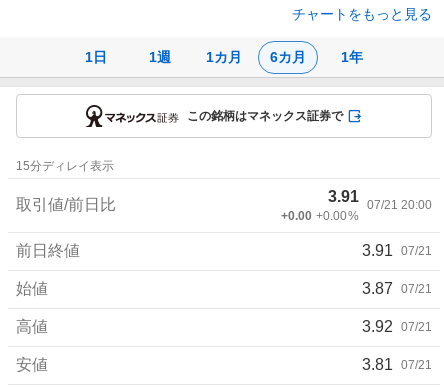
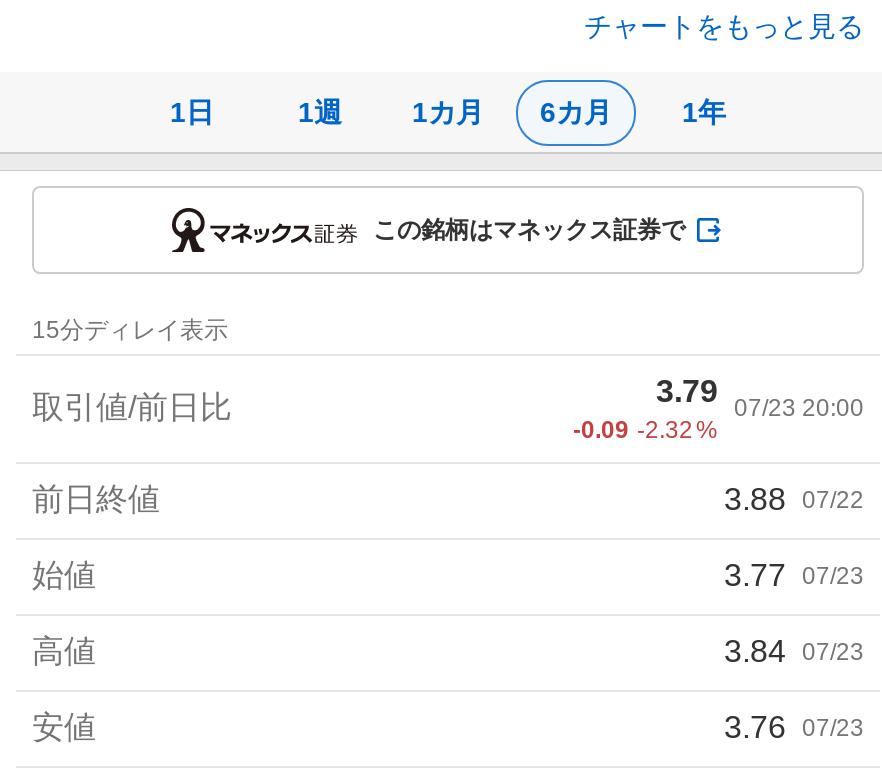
[328,188,359,205] 3.91 -> [656,373,718,407] 3.79
[367,198,432,212] 07/21 20:00 -> [734,393,864,421] 07/23 20:00
[280,209,359,223] +0.00 +0.00 % -> [573,415,718,443] -0.09 -2.32 %
[362,242,432,259] 3.91 07/21 -> [724,481,864,515] 3.88 07/22
[362,280,432,297] 3.87 07/21 -> [724,557,864,591] 3.77 07/23
[362,318,432,335] 3.92 07/21 -> [724,633,864,667] 3.84 07/23
[362,356,432,373] 3.81 07/21 -> [724,709,864,743] 3.76 07/23

